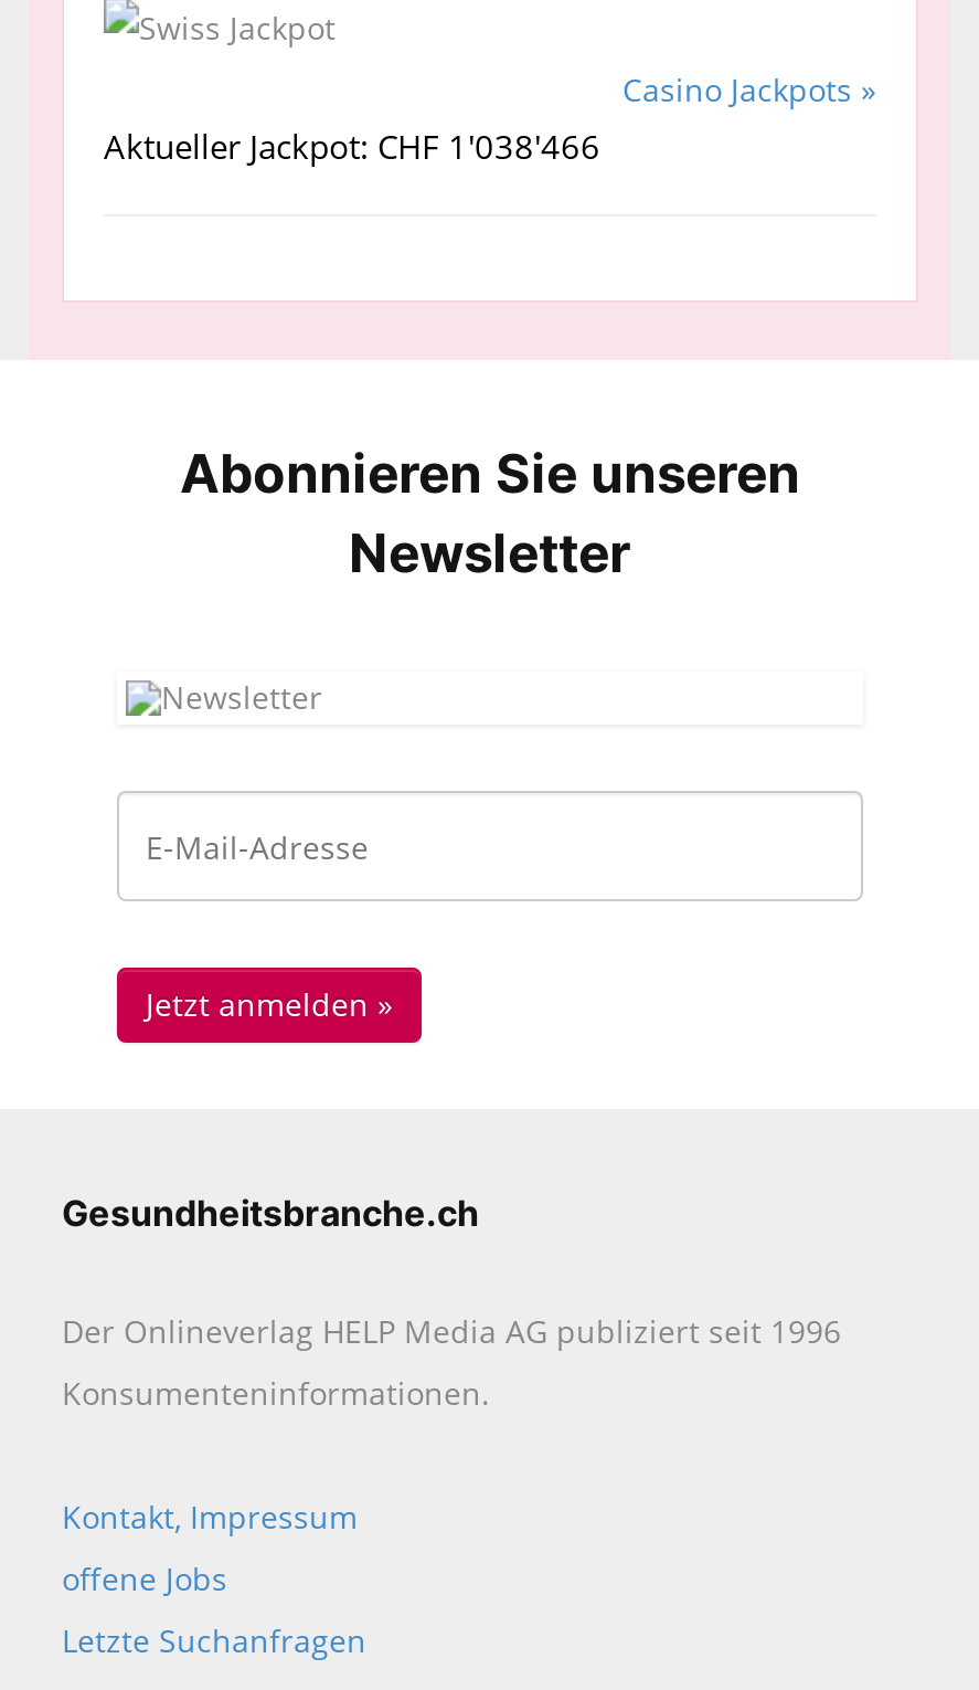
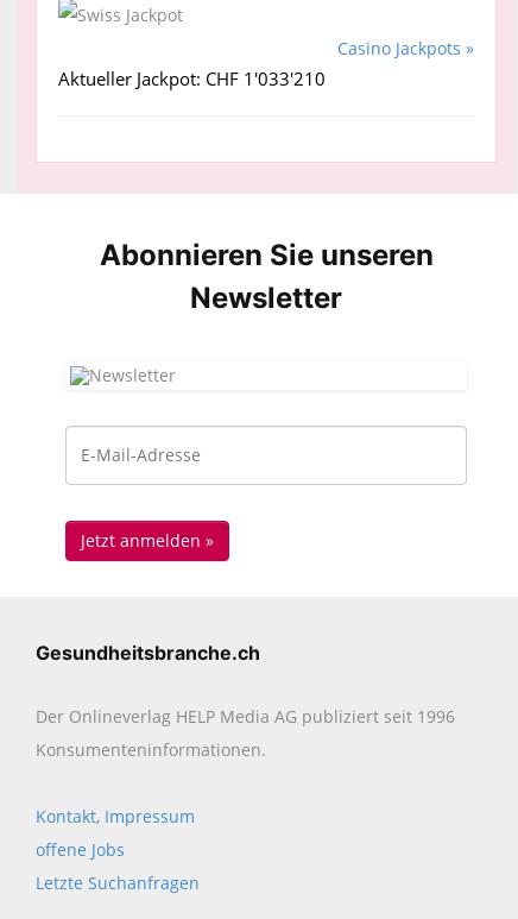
[104,123,600,167] Aktueller Jackpot: CHF 1'038'466 -> [58,66,326,90] Aktueller Jackpot: CHF 1'033'210

